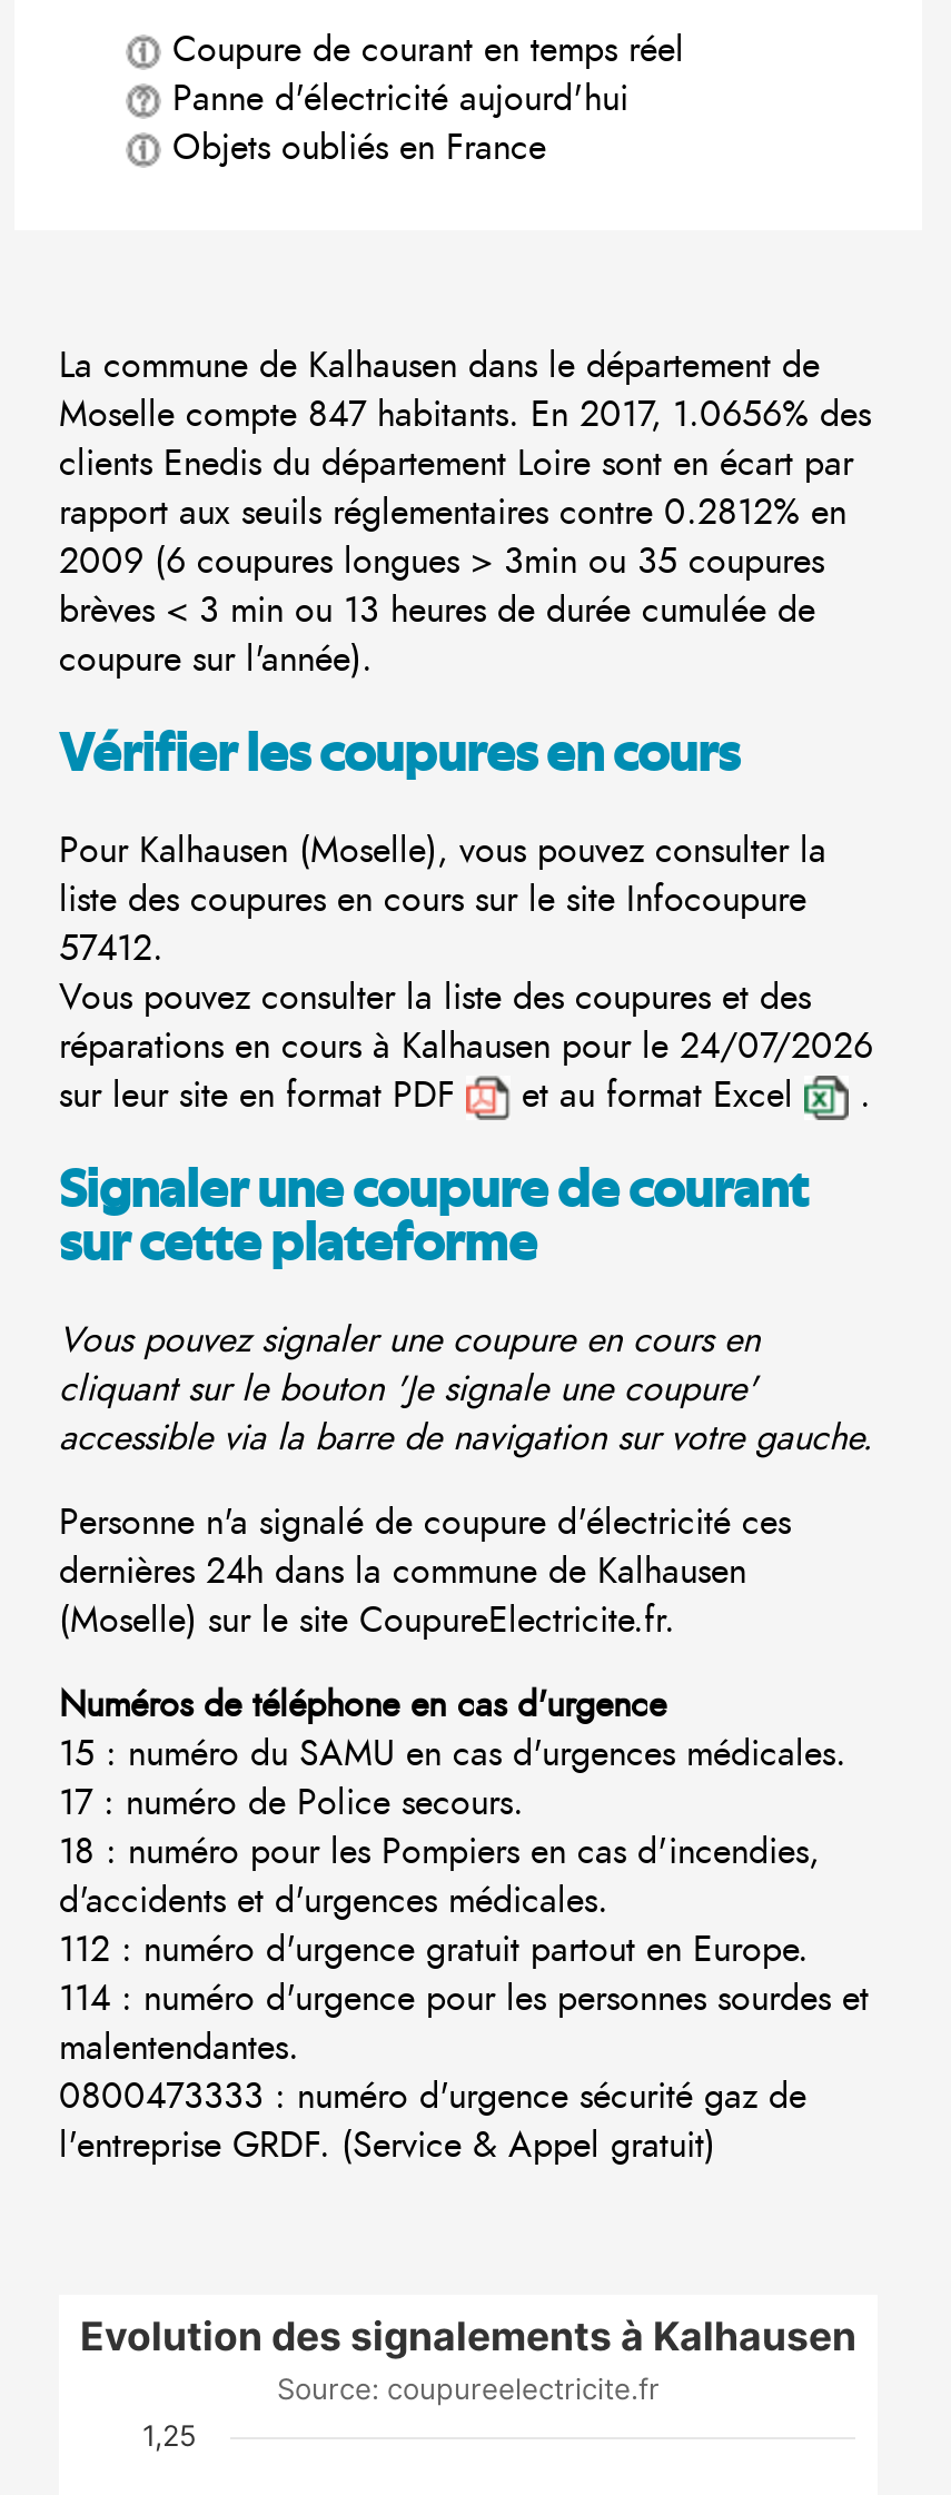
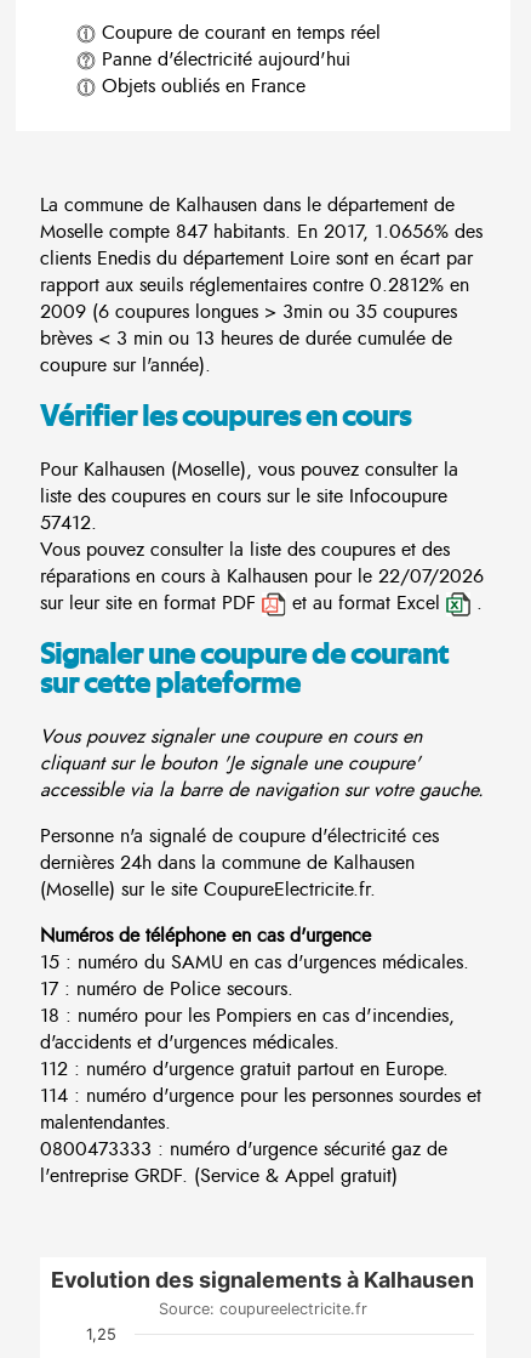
[59,1022,873,1071] réparations en cours à Kalhausen pour le 24/07/2026 -> [40,563,484,590] réparations en cours à Kalhausen pour le 22/07/2026

